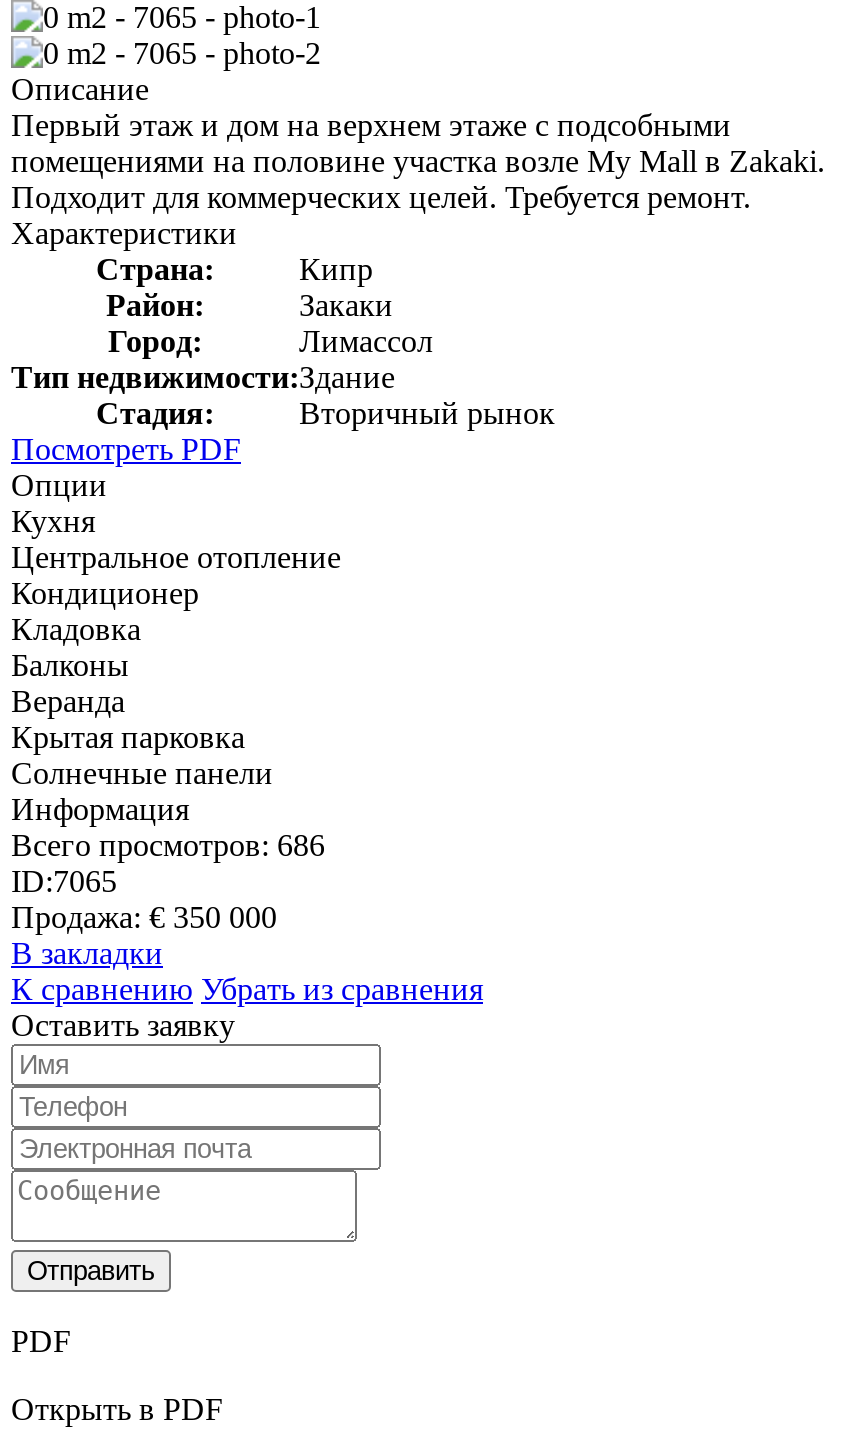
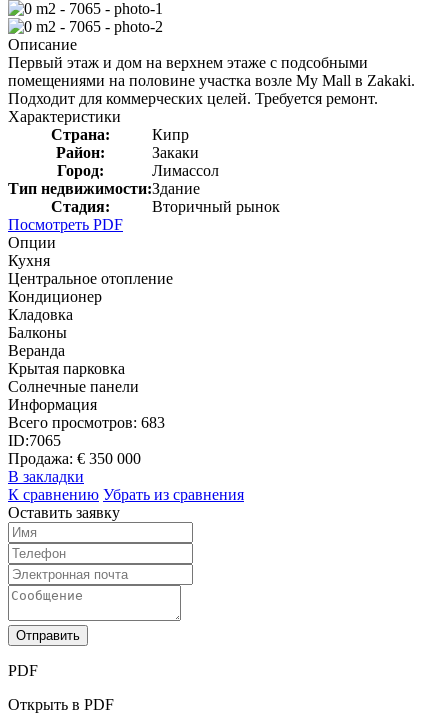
[11,828,325,862] Всего просмотров: 686 -> [8,414,165,431] Всего просмотров: 683

